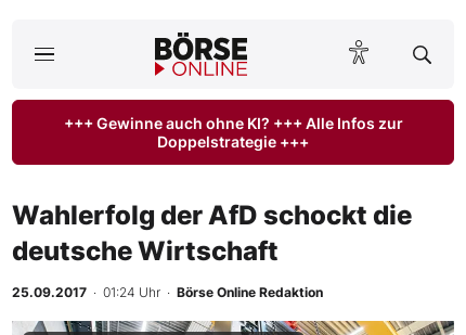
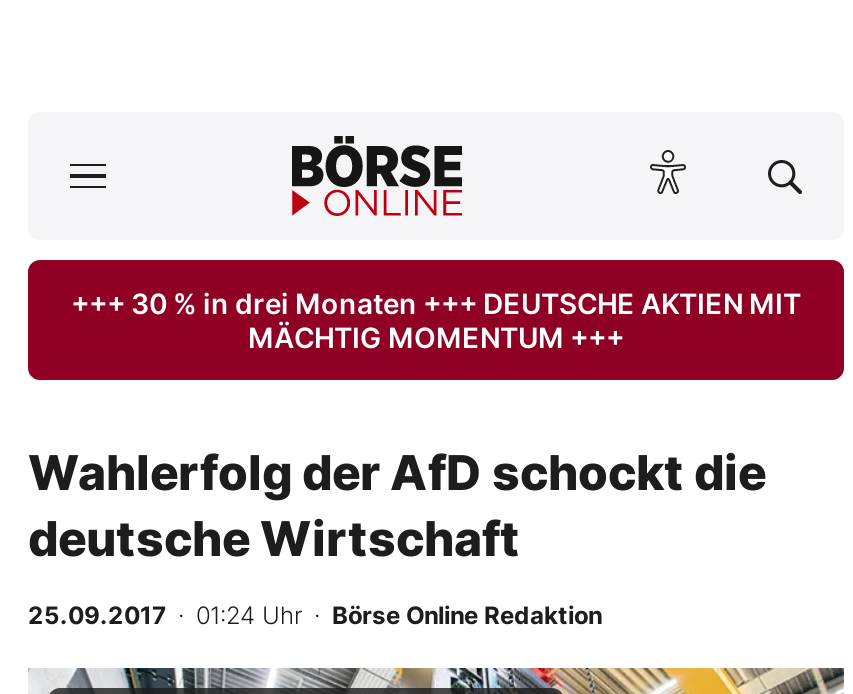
[63,114,403,151] +++ Gewinne auch ohne KI? +++ Alle Infos zur | Doppelstrategie +++ -> [71,286,801,354] +++ 30 % in drei Monaten +++ DEUTSCHE AKTIEN MIT | MÄCHTIG MOMENTUM +++

